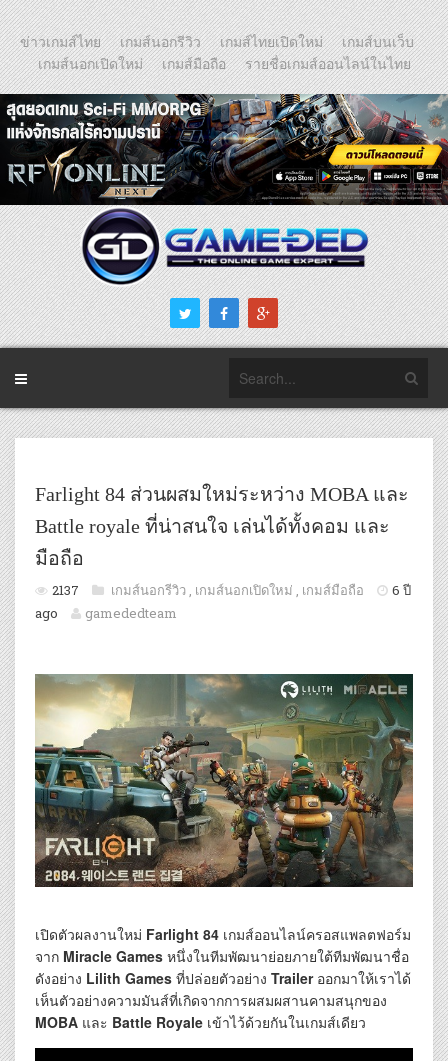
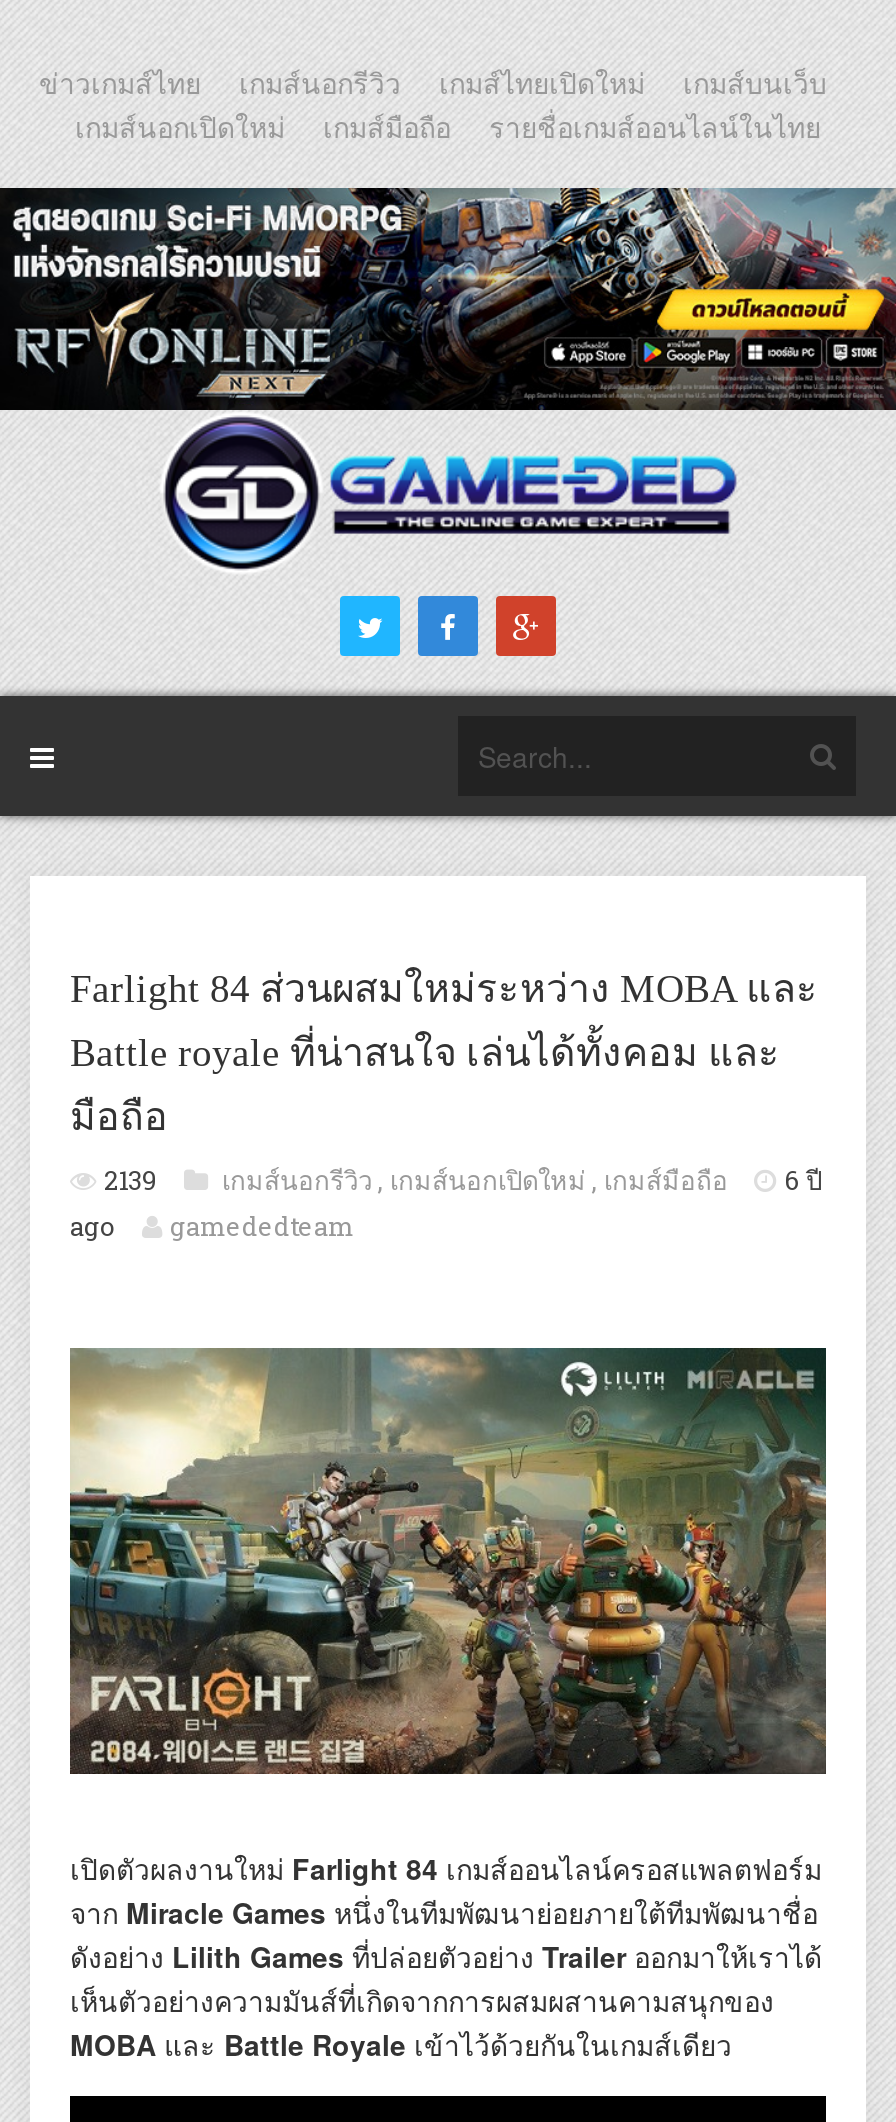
[52,581,411,599] 2137 เกมส์นอกรีวิว,เกมส์นอกเปิดใหม่,เกมส์มือถือ 6 ปี -> [104,1163,822,1199] 2139 เกมส์นอกรีวิว,เกมส์นอกเปิดใหม่,เกมส์มือถือ 6 ปี

